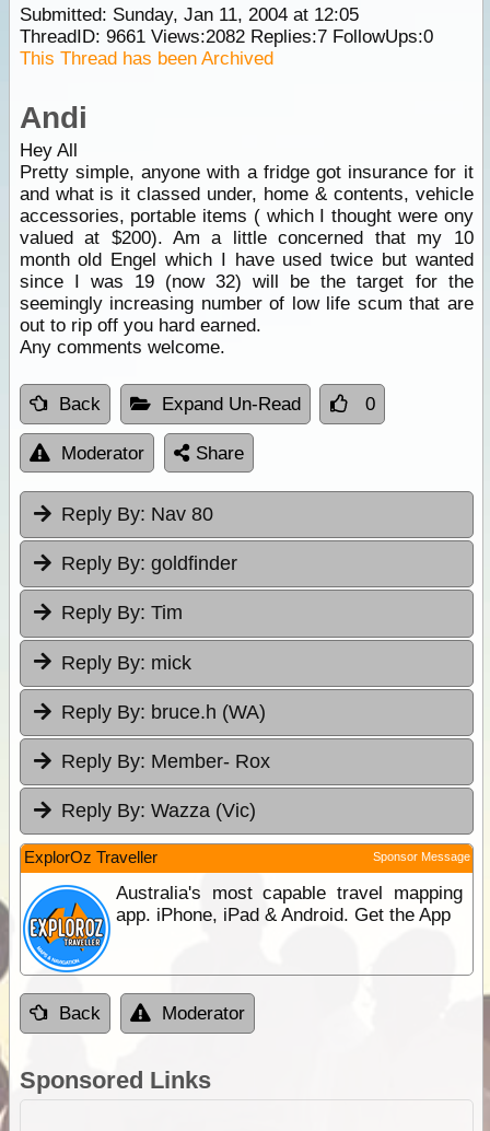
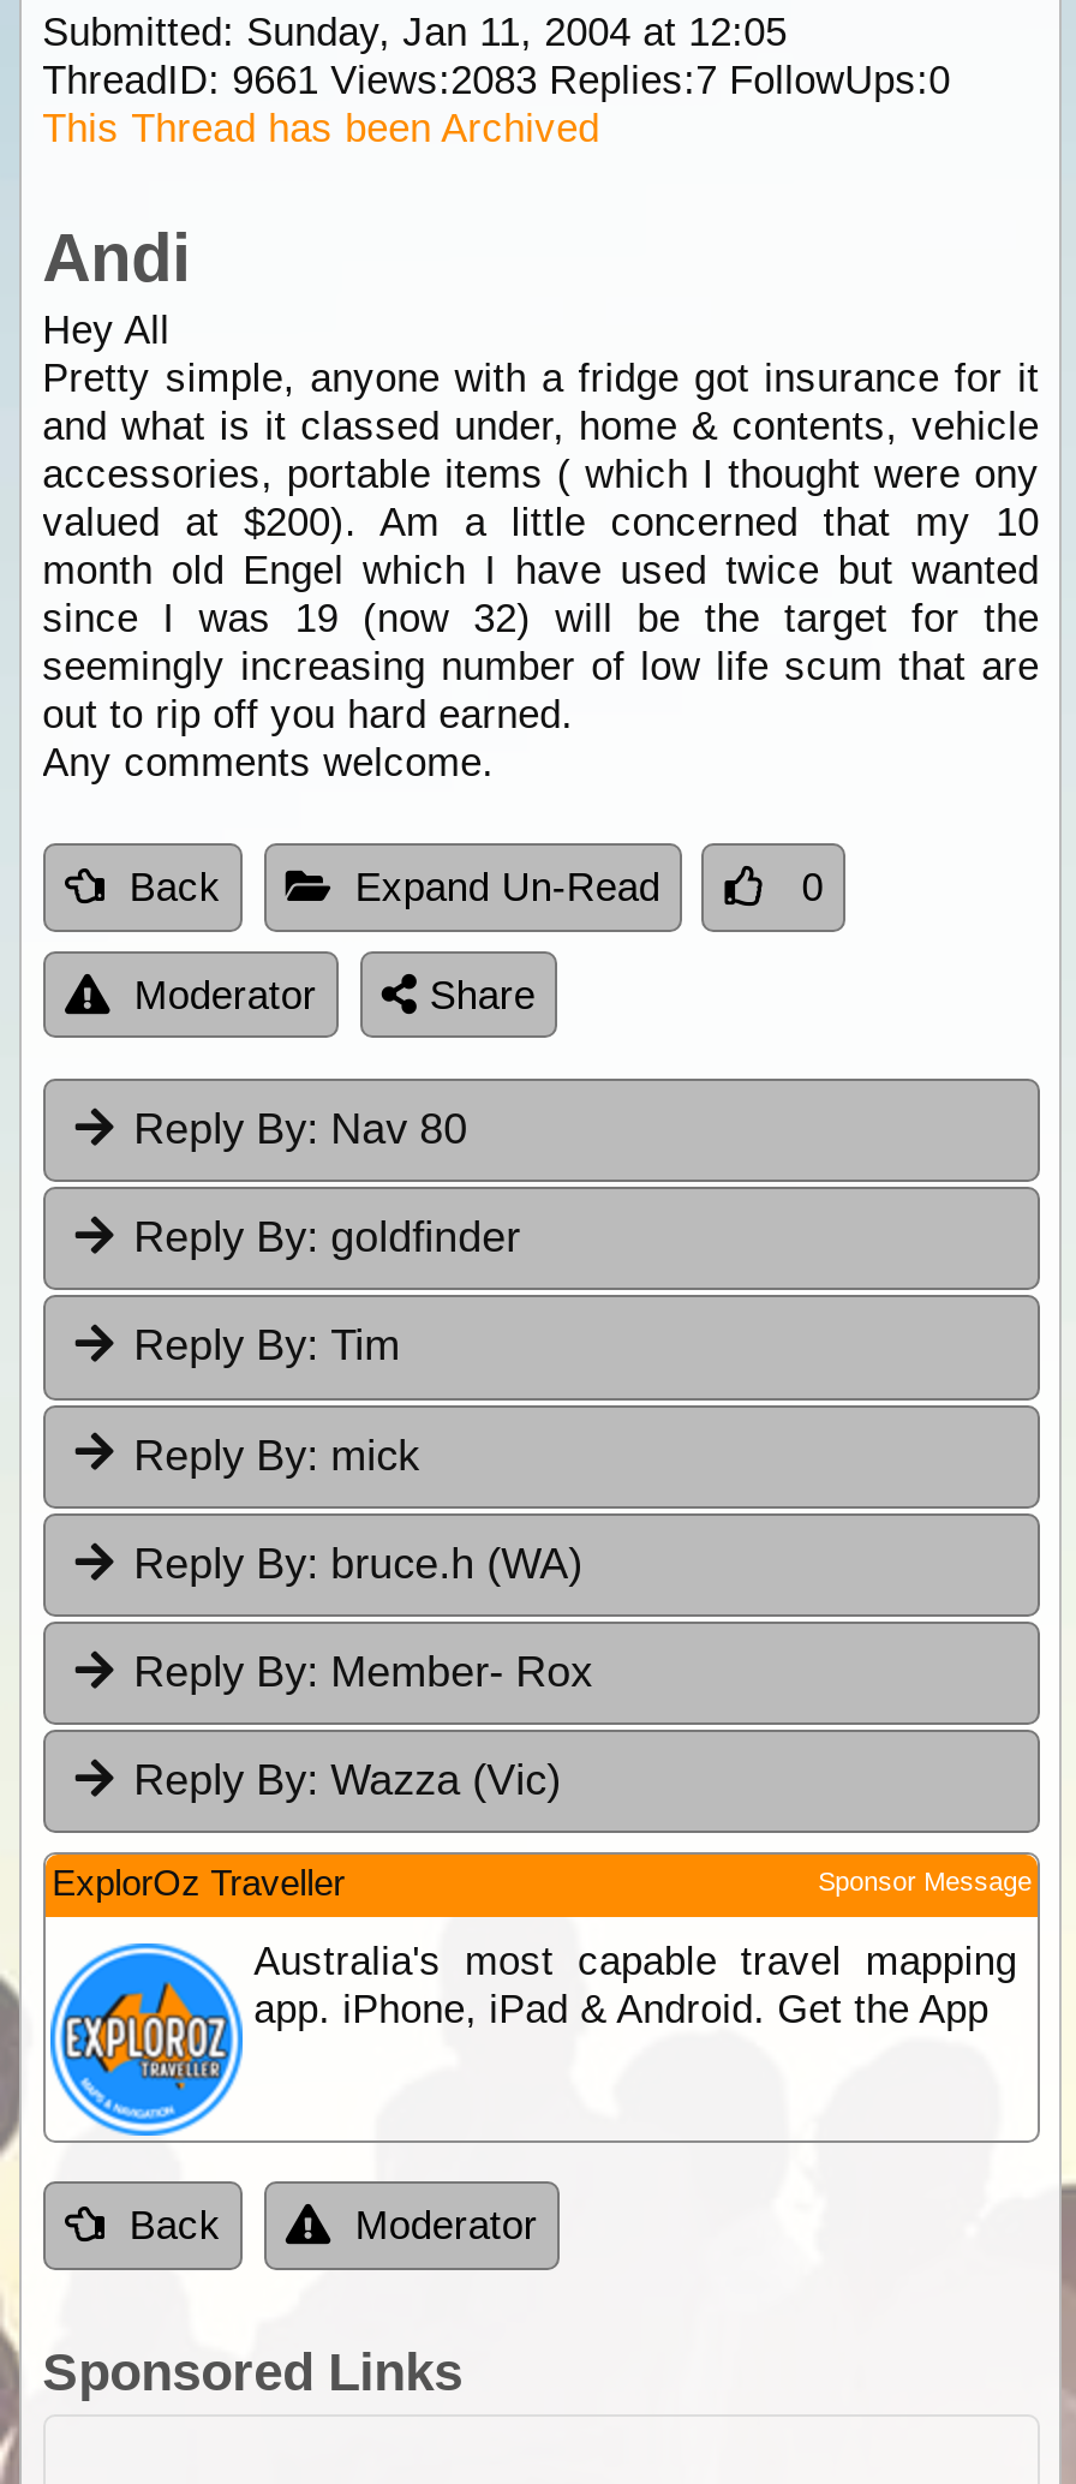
[19,26,433,47] ThreadID: 9661 Views:2082 Replies:7 FollowUps:0 -> [42,57,950,103] ThreadID: 9661 Views:2083 Replies:7 FollowUps:0

